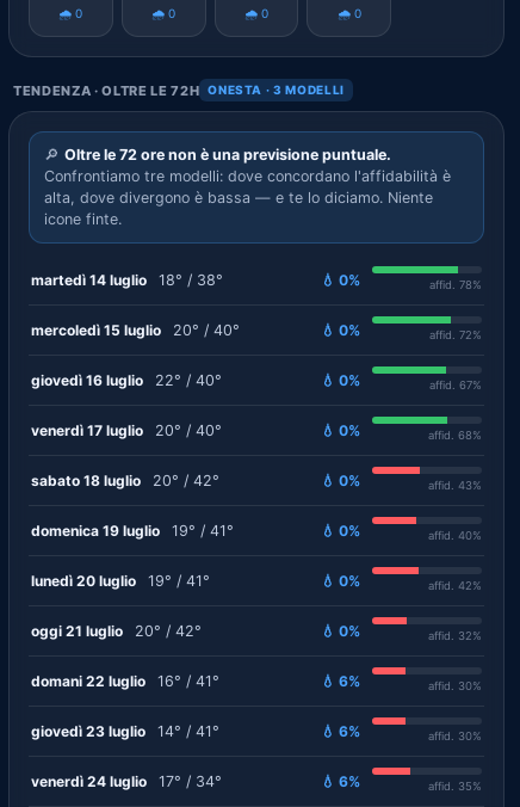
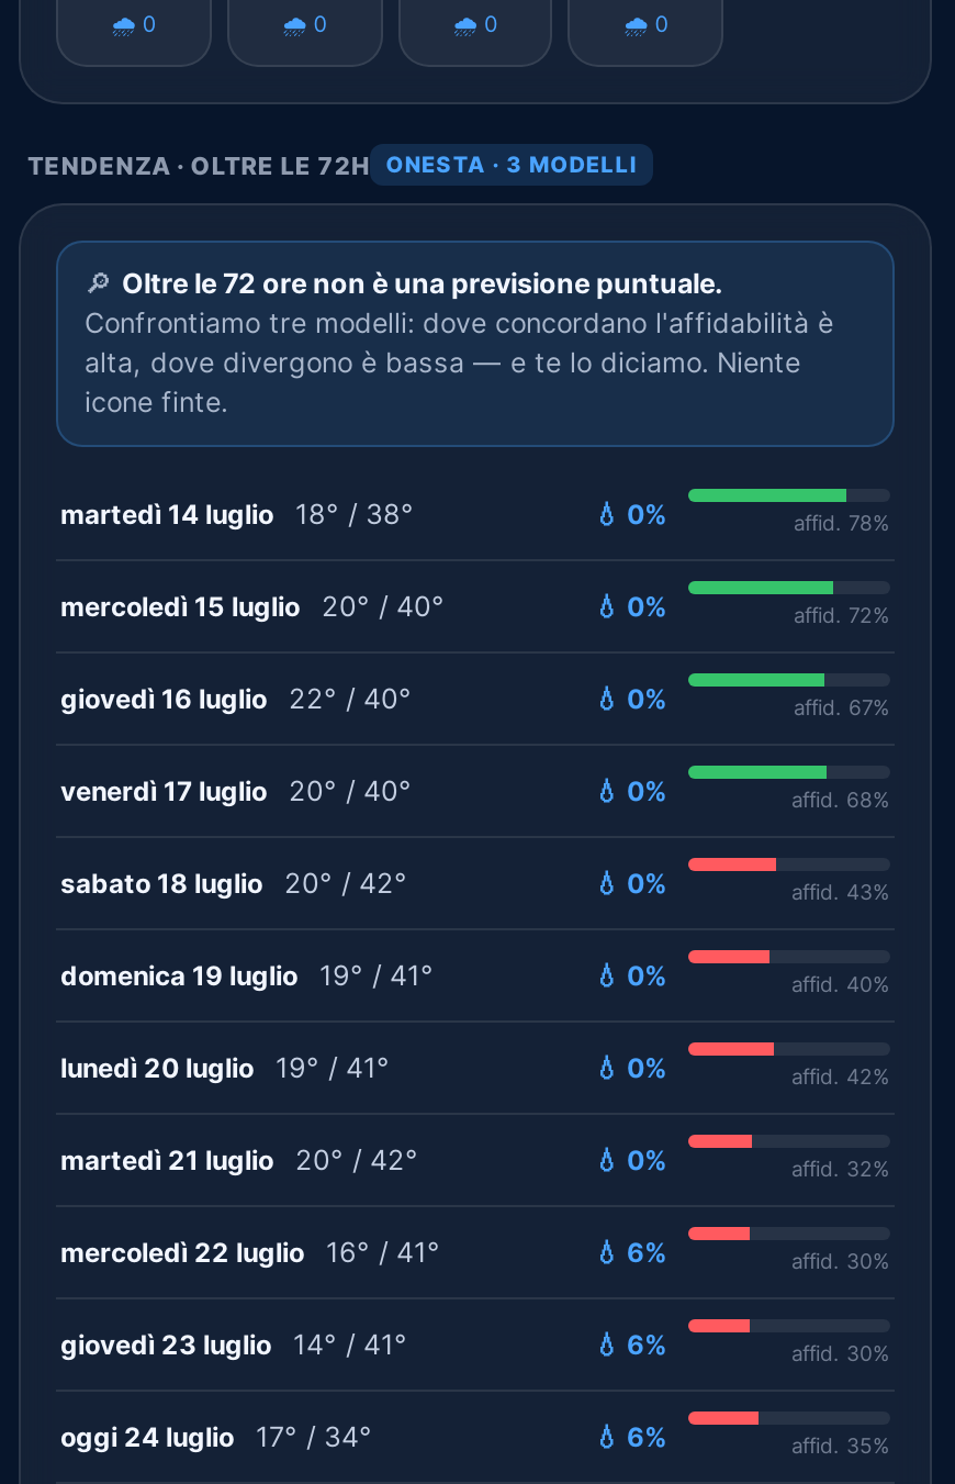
[31,621,123,639] oggi 21 luglio -> [60,1142,273,1175] martedì 21 luglio
[31,672,146,689] domani 22 luglio -> [60,1235,304,1268] mercoledì 22 luglio
[31,772,147,790] venerdì 24 luglio -> [60,1419,234,1452] oggi 24 luglio

